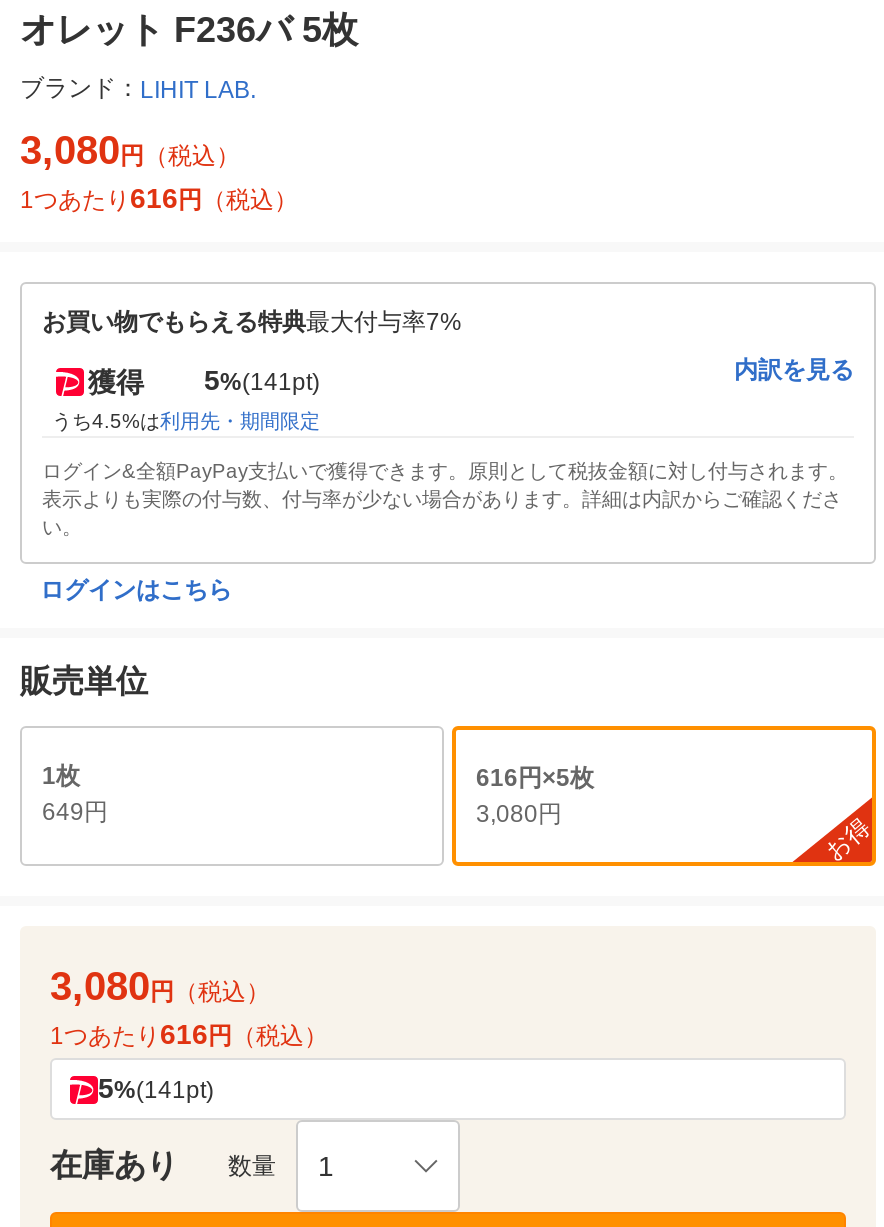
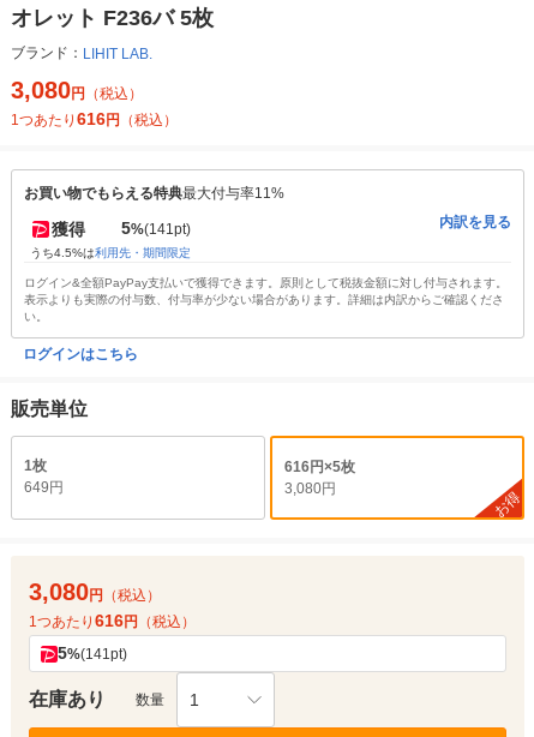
[42,309,462,337] お買い物でもらえる特典最大付与率7% -> [24,185,284,202] お買い物でもらえる特典最大付与率11%

